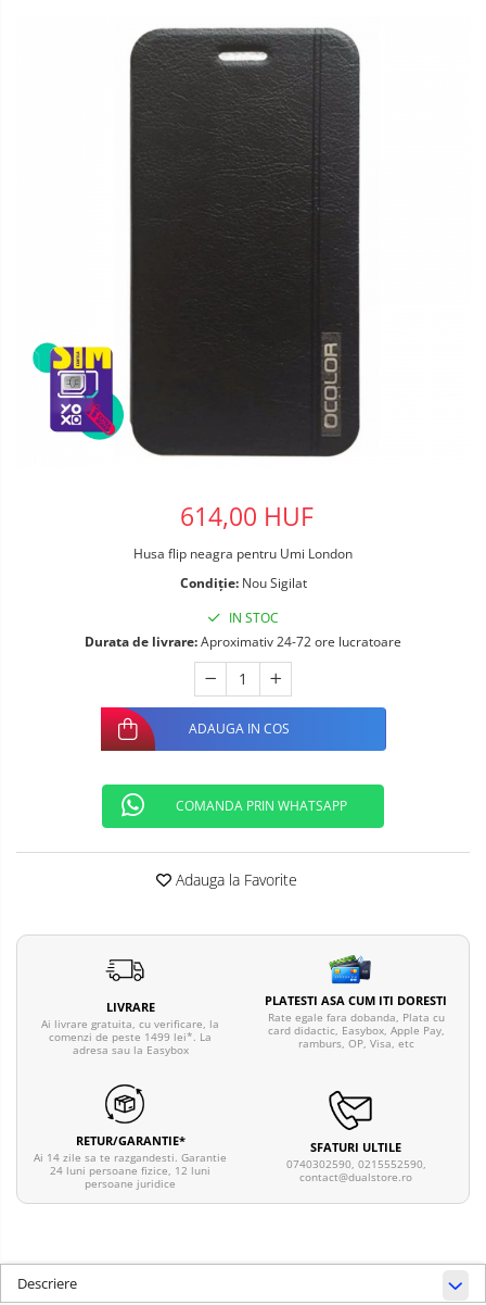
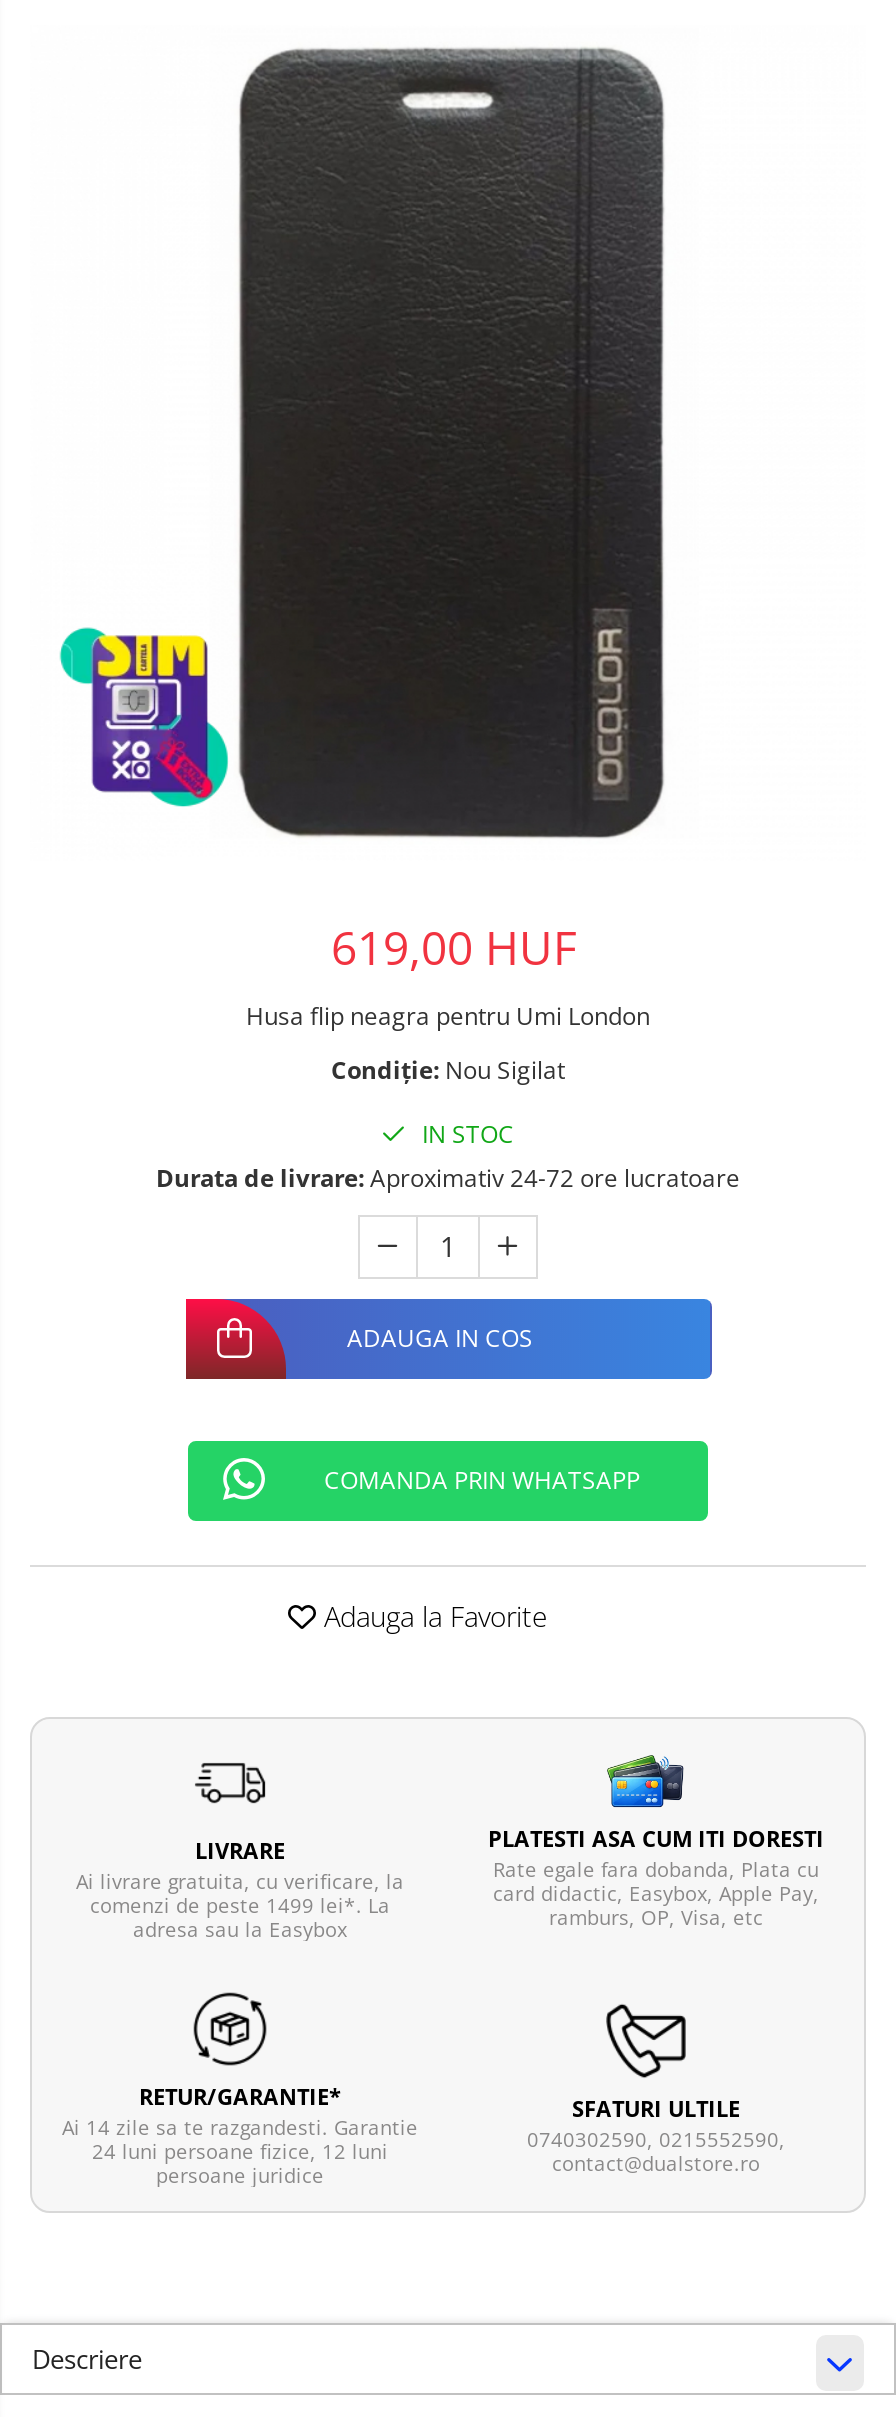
[180,499,313,534] 614,00 HUF -> [331,915,577,979] 619,00 HUF

